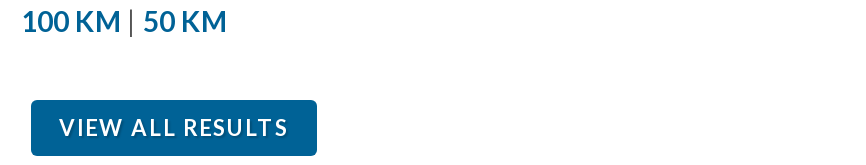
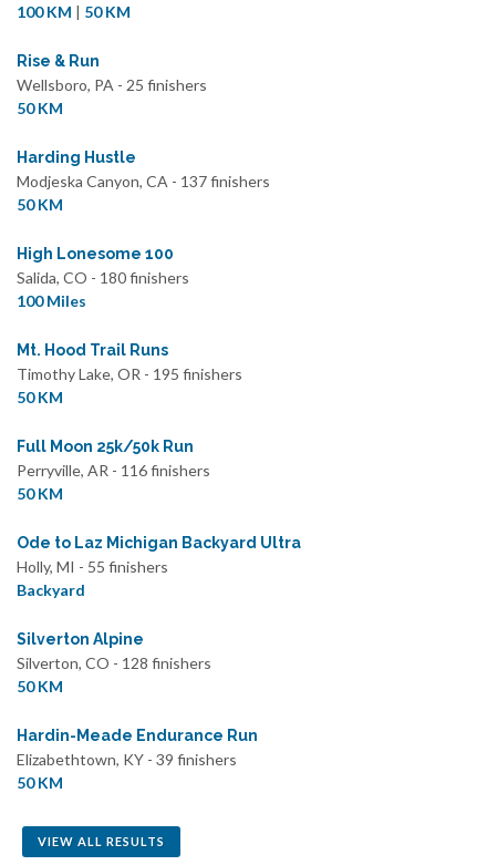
none -> [17,52,301,792] Rise & Run | Wellsboro, PA - 25 finishers | 50 KM | Harding Hustle | Modjeska Canyon, CA - 137 finishers | 50 KM | High Lonesome 100 | Salida, CO - 180 finishers | 100 Miles | Mt. Hood Trail Runs | Timothy Lake, OR - 195 finishers | 50 KM | Full Moon 25k/50k Run | Perryville, AR - 116 finishers | 50 KM | Ode to Laz Michigan Backyard Ultra | Holly, MI - 55 finishers | Backyard | Silverton Alpine | Silverton, CO - 128 finishers | 50 KM | Hardin-Meade Endurance Run | Elizabethtown, KY - 39 finishers | 50 KM

